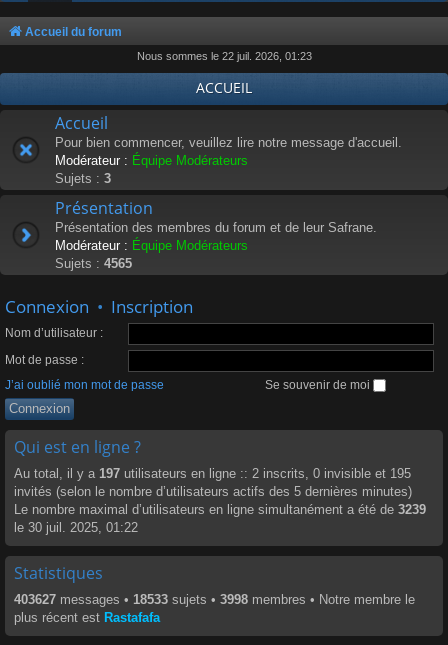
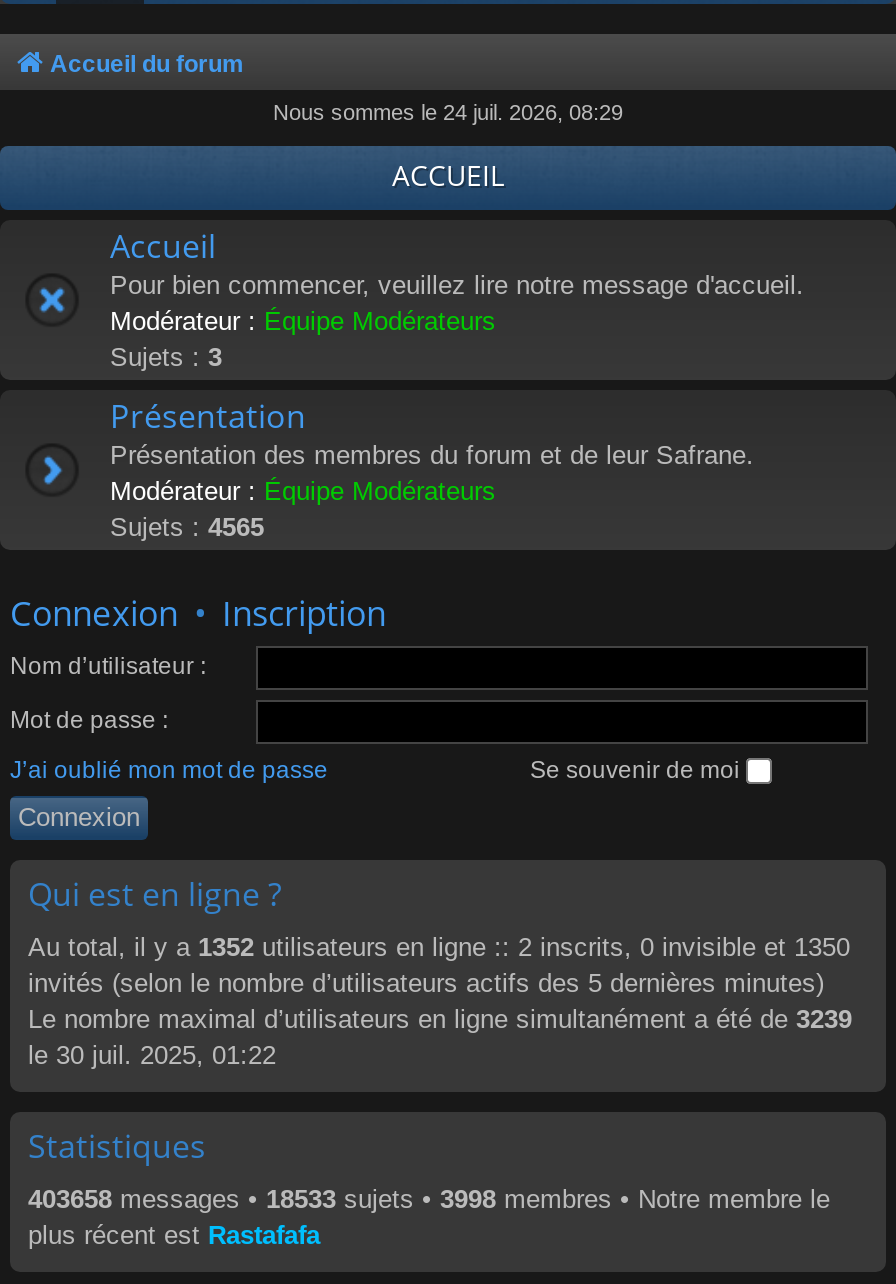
[136,50,311,62] Nous sommes le 22 juil. 2026, 01:23 -> [273,100,623,124] Nous sommes le 24 juil. 2026, 08:29
[14,466,411,481] Au total, il y a 197 utilisateurs en ligne :: 2 inscrits, 0 invisible et 195 -> [28,932,850,962] Au total, il y a 1352 utilisateurs en ligne :: 2 inscrits, 0 invisible et 1350
[14,592,415,607] 403627 messages • 18533 sujets • 3998 membres • Notre membre le -> [28,1184,830,1214] 403658 messages • 18533 sujets • 3998 membres • Notre membre le

